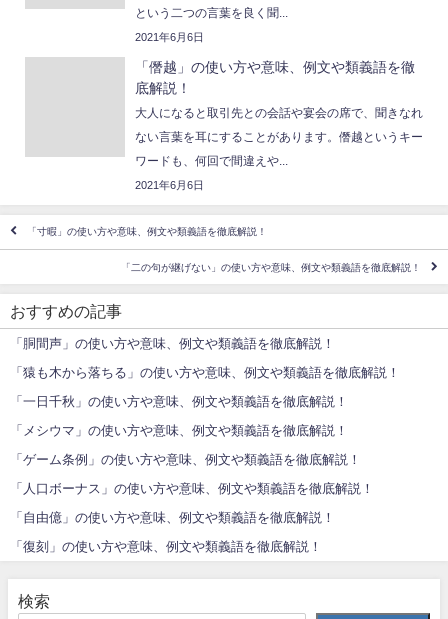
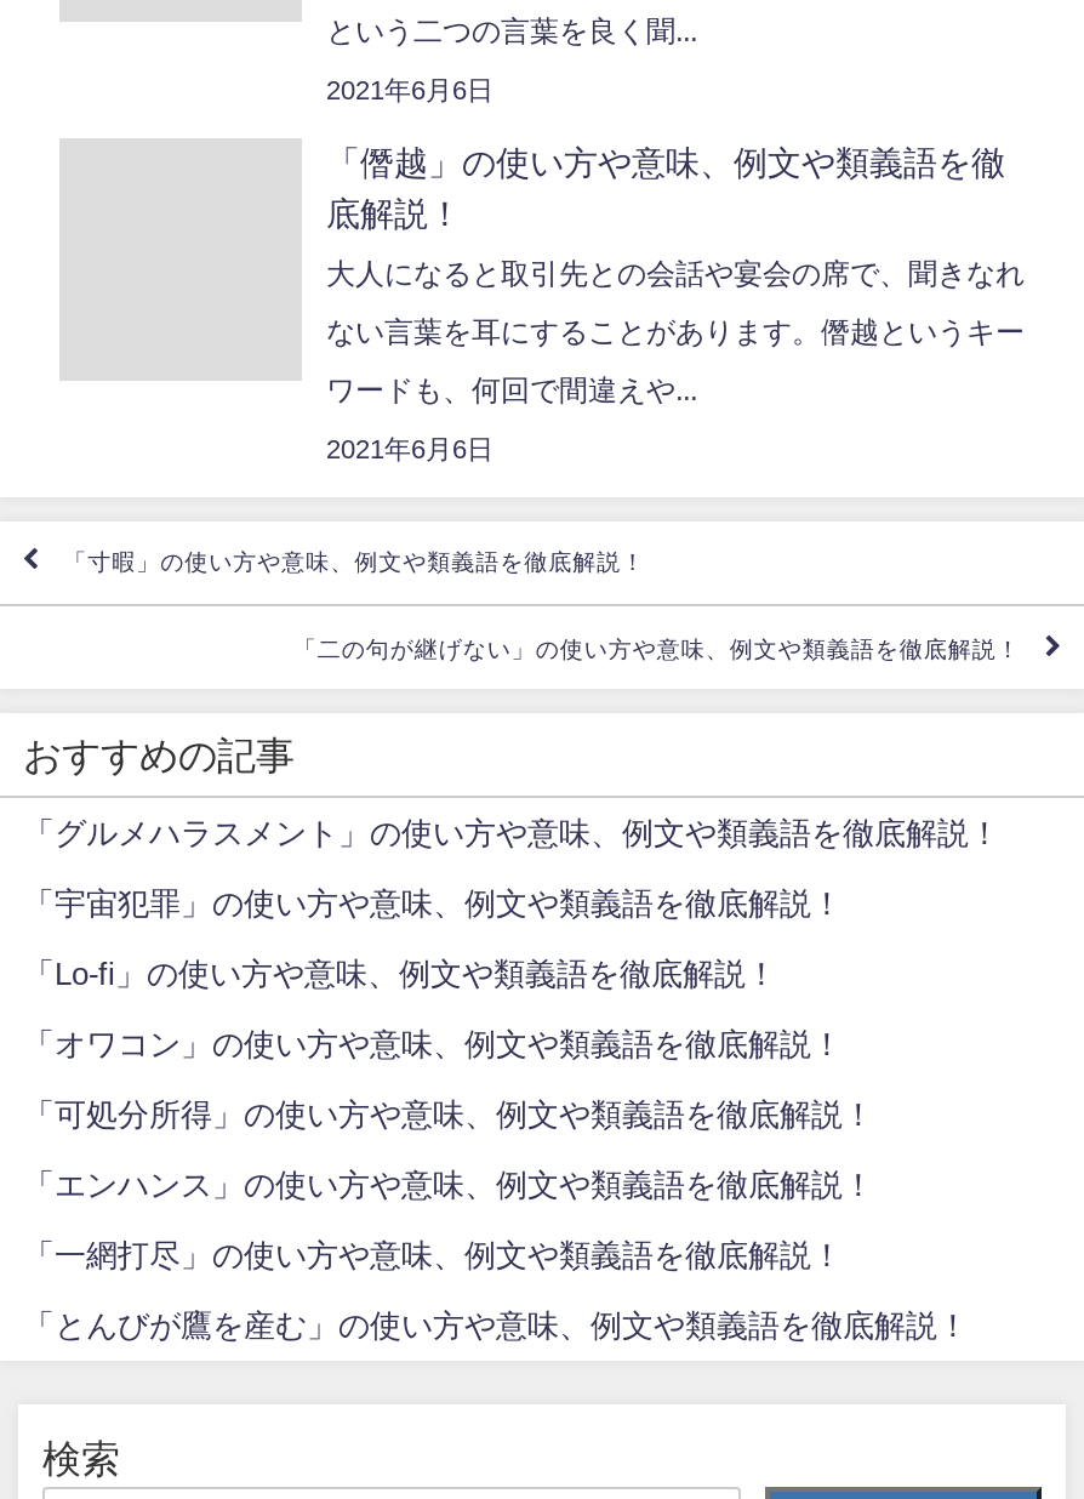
[10,337,335,350] 「胴間声」の使い方や意味、例文や類義語を徹底解説！ -> [23,818,1000,850] 「グルメハラスメント」の使い方や意味、例文や類義語を徹底解説！
[10,366,400,379] 「猿も木から落ちる」の使い方や意味、例文や類義語を徹底解説！ -> [23,888,843,920] 「宇宙犯罪」の使い方や意味、例文や類義語を徹底解説！
[10,395,348,408] 「一日千秋」の使い方や意味、例文や類義語を徹底解説！ -> [23,959,777,990] 「Lo-fi」の使い方や意味、例文や類義語を徹底解説！
[10,424,348,437] 「メシウマ」の使い方や意味、例文や類義語を徹底解説！ -> [23,1029,843,1061] 「オワコン」の使い方や意味、例文や類義語を徹底解説！
[10,453,361,466] 「ゲーム条例」の使い方や意味、例文や類義語を徹底解説！ -> [23,1100,874,1131] 「可処分所得」の使い方や意味、例文や類義語を徹底解説！
[10,482,374,495] 「人口ボーナス」の使い方や意味、例文や類義語を徹底解説！ -> [23,1170,874,1201] 「エンハンス」の使い方や意味、例文や類義語を徹底解説！
[10,511,335,524] 「自由億」の使い方や意味、例文や類義語を徹底解説！ -> [23,1240,843,1272] 「一網打尽」の使い方や意味、例文や類義語を徹底解説！
[10,540,322,553] 「復刻」の使い方や意味、例文や類義語を徹底解説！ -> [23,1311,969,1342] 「とんびが鷹を産む」の使い方や意味、例文や類義語を徹底解説！

